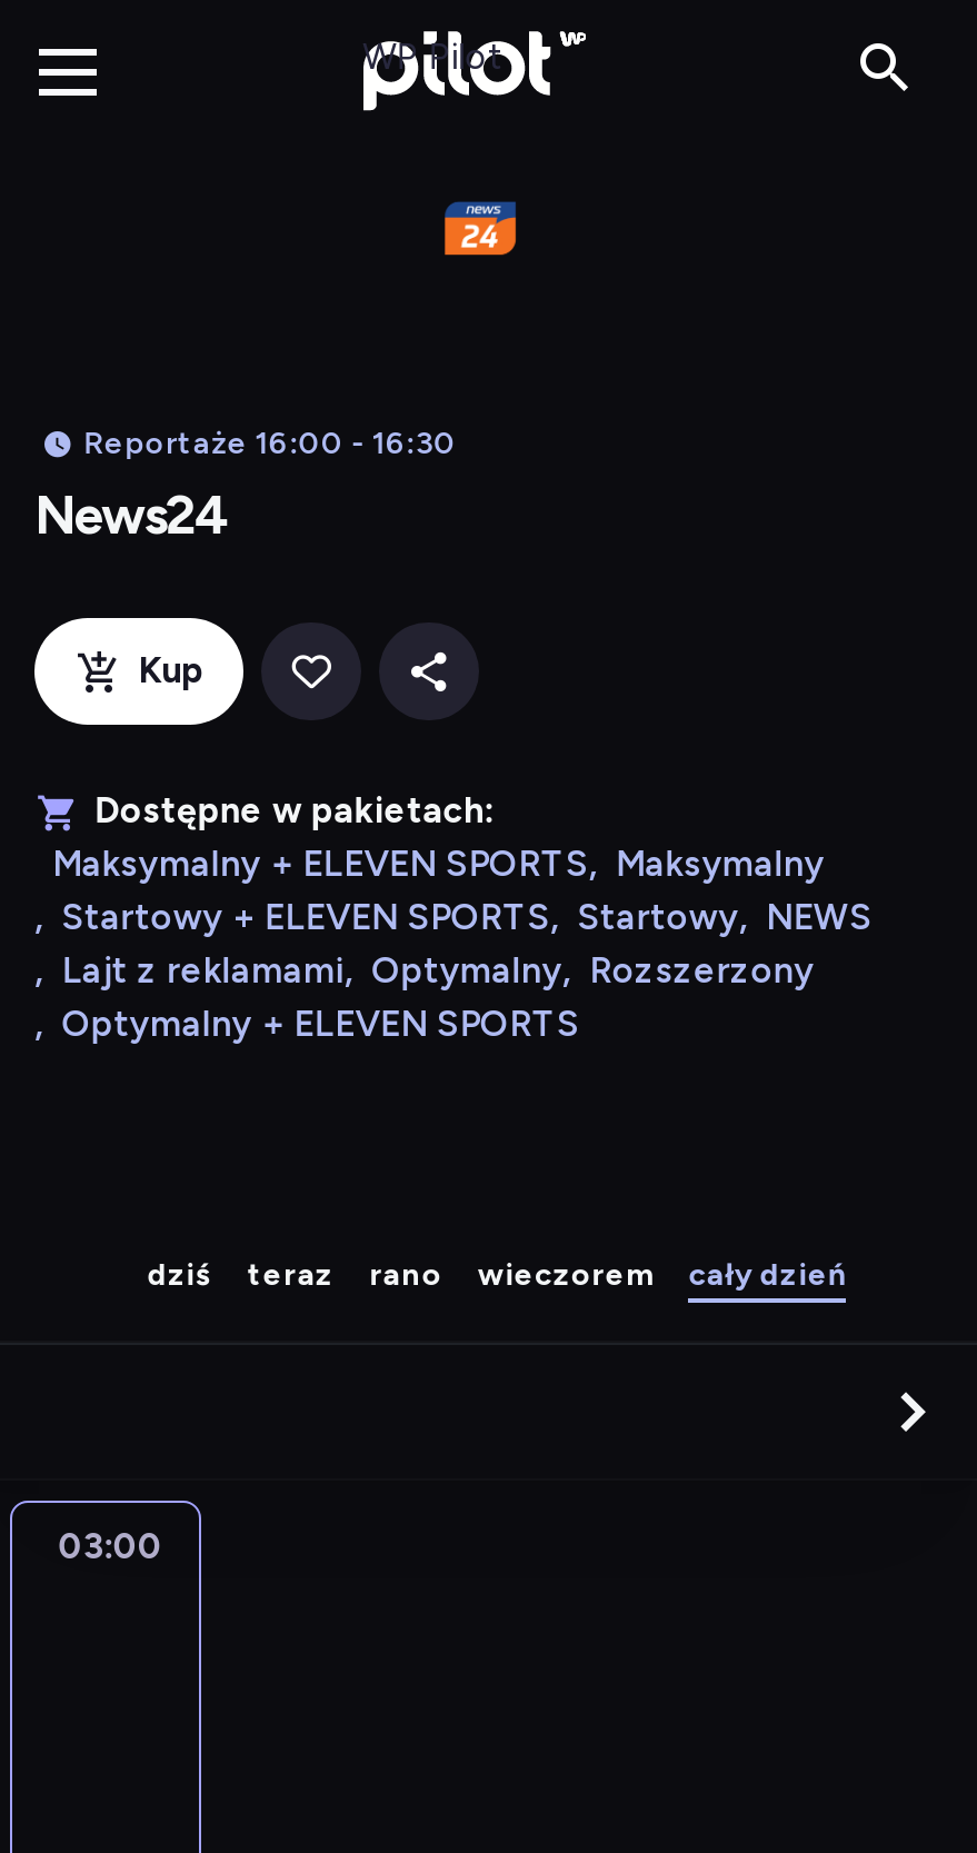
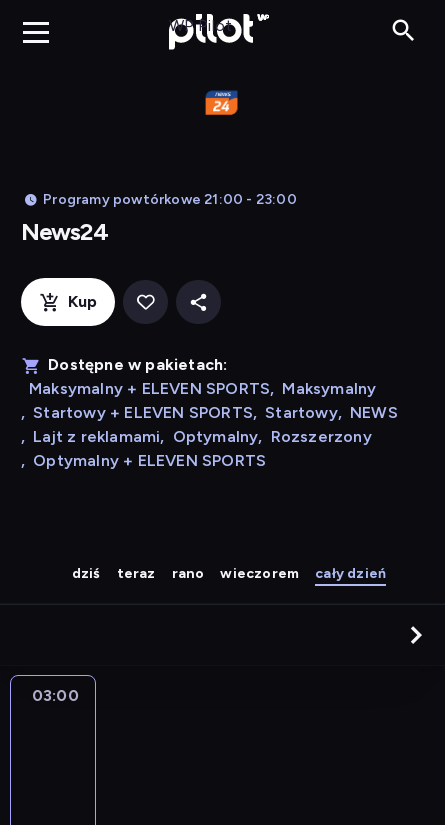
[84,425,456,462] Reportaże 16:00 - 16:30 -> [43,191,297,208] Programy powtórkowe 21:00 - 23:00

